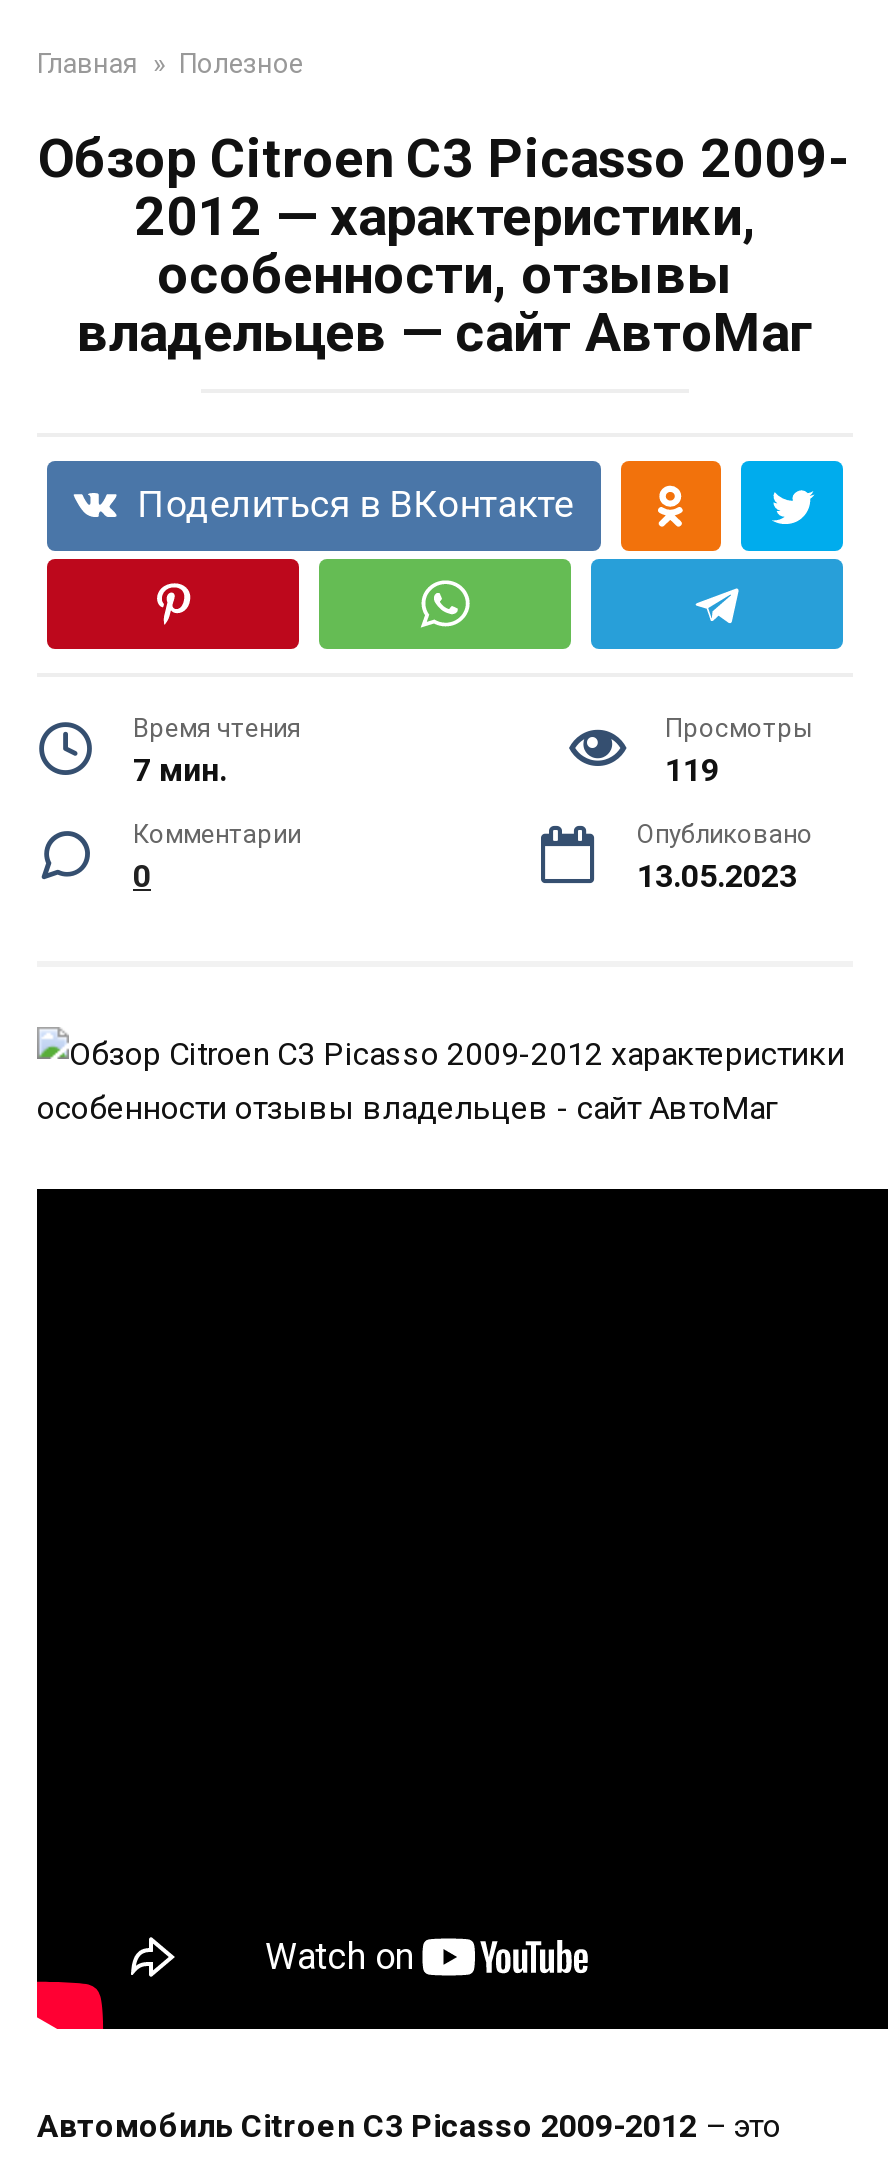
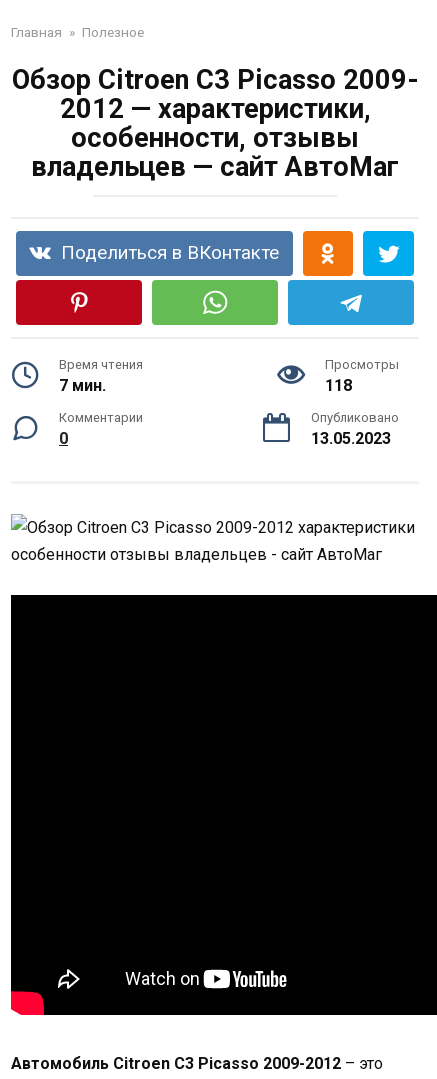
[665,751,719,789] 119 -> [325,376,352,395] 118

